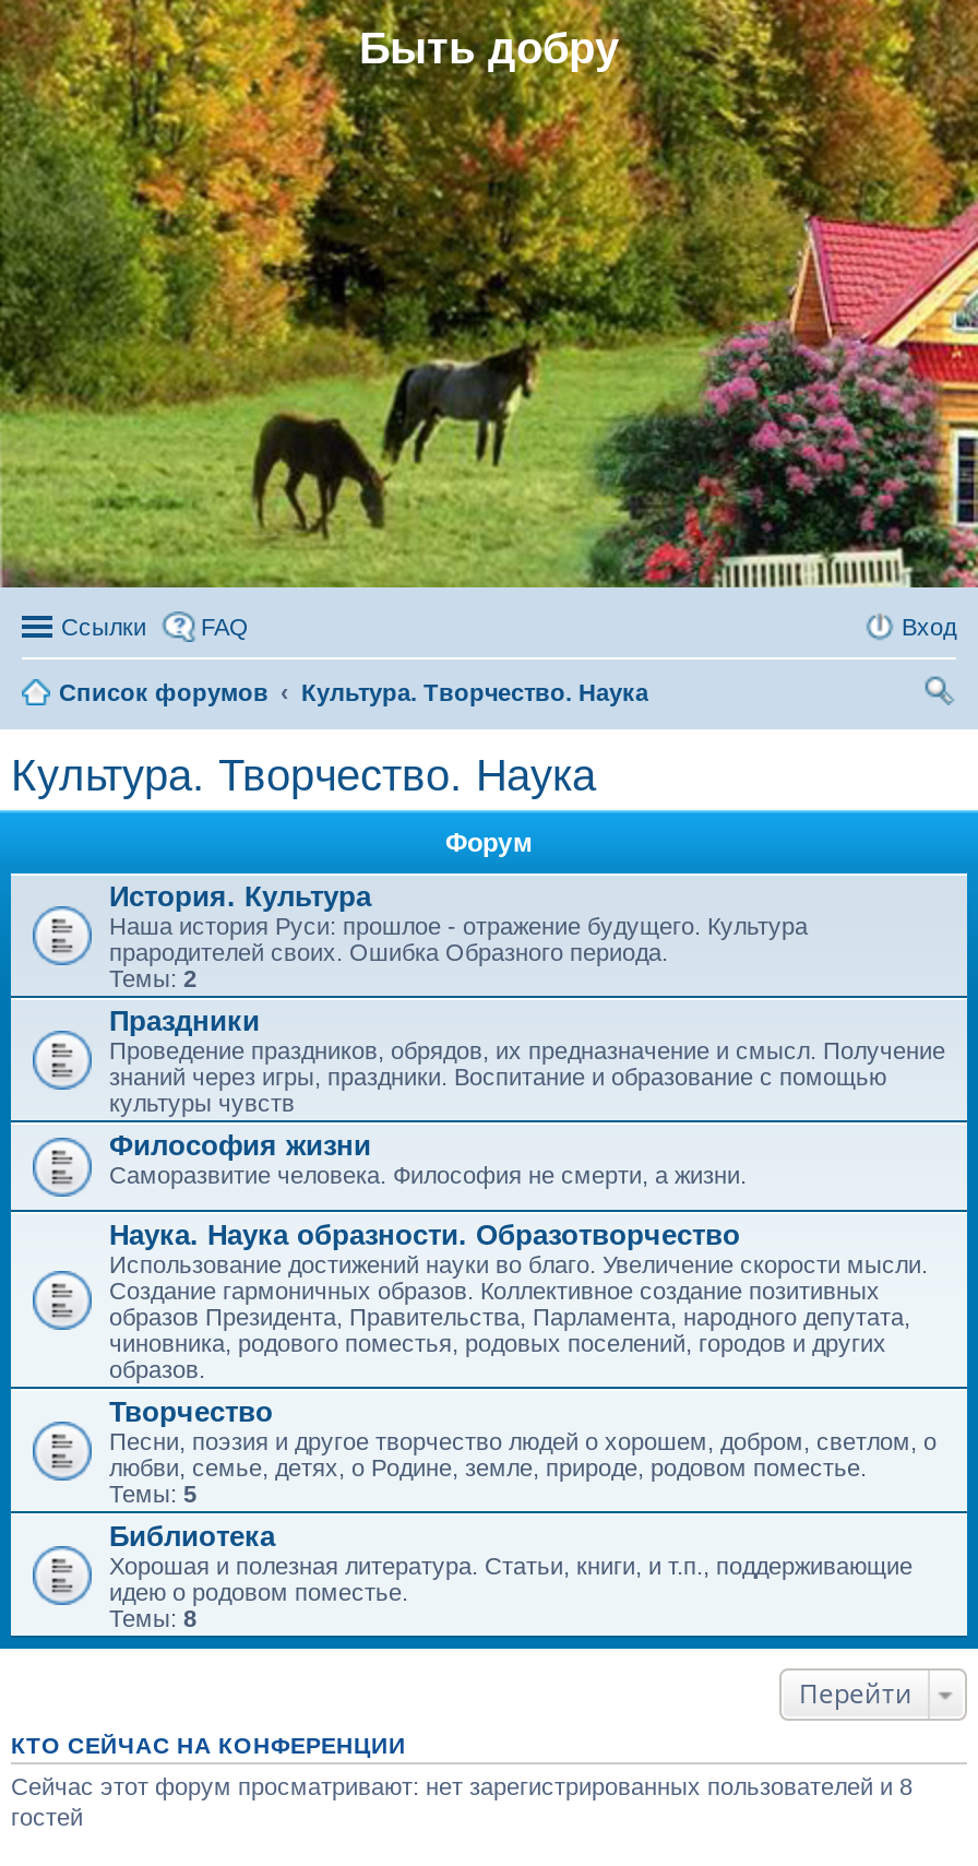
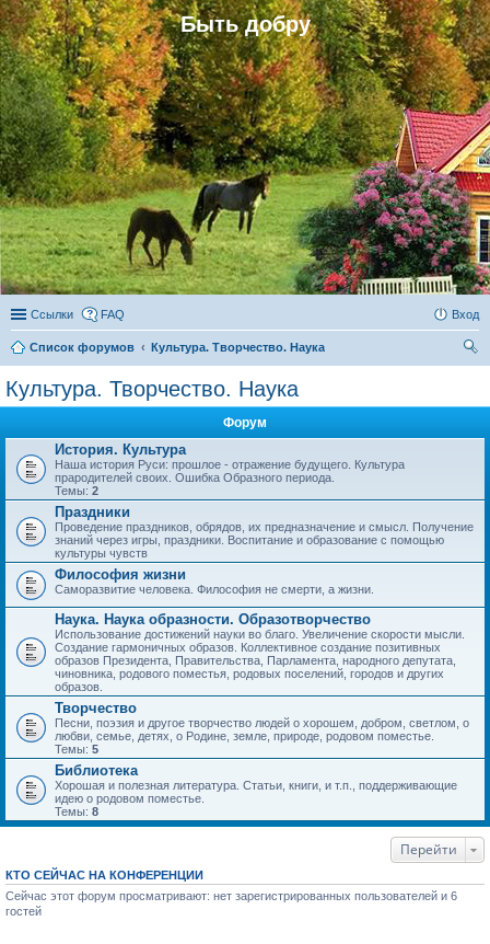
[11,1773,913,1799] Сейчас этот форум просматривают: нет зарегистрированных пользователей и 8 -> [5,889,457,902] Сейчас этот форум просматривают: нет зарегистрированных пользователей и 6

